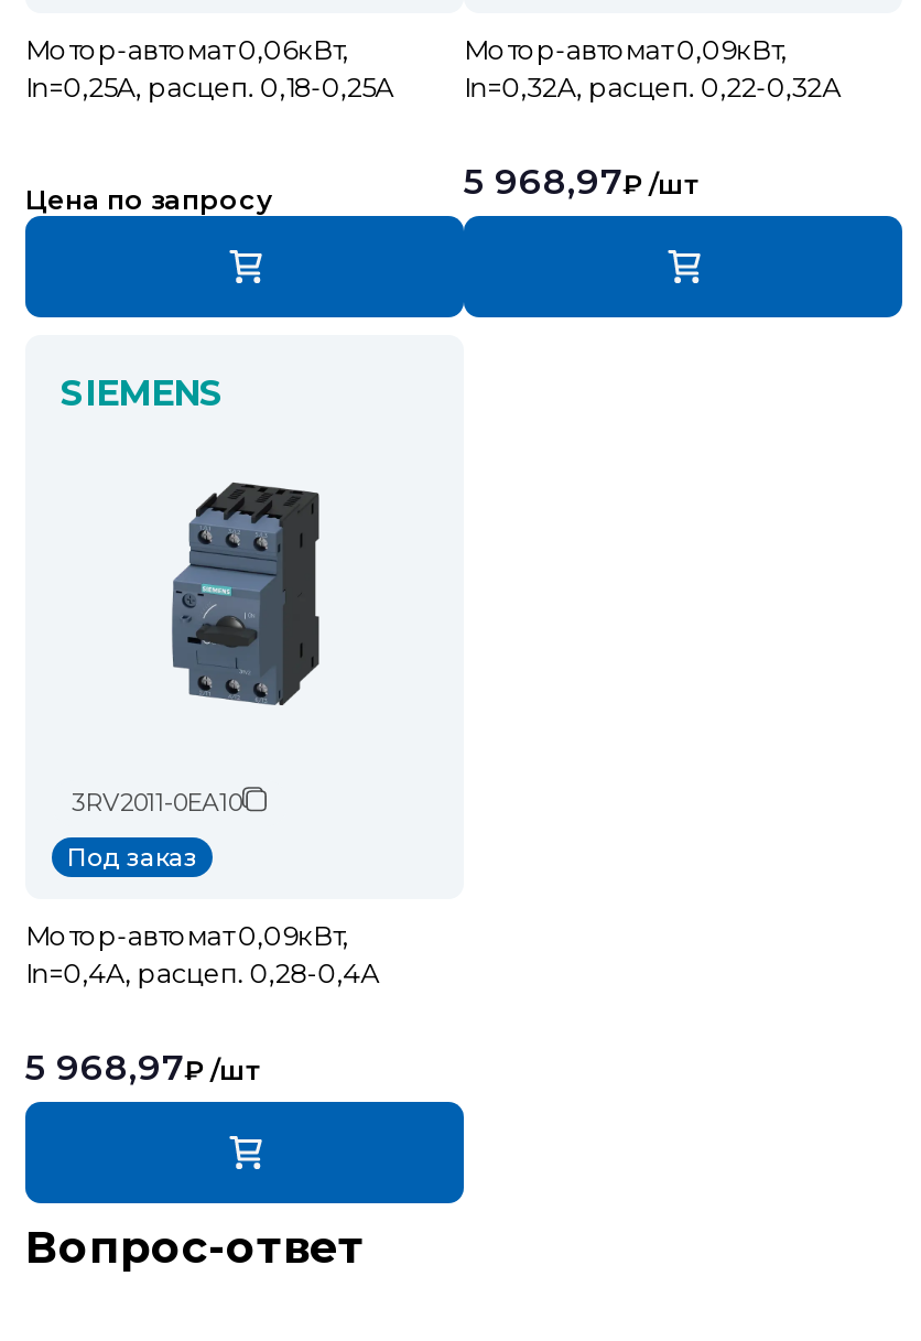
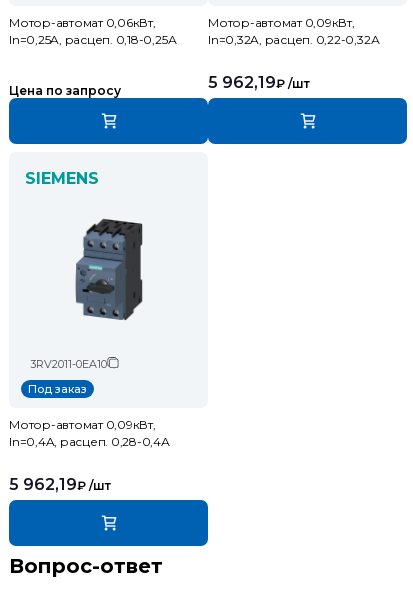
[464,161,697,203] 5 968,97₽ /шт -> [208,73,310,92] 5 962,19₽ /шт
[25,1047,259,1089] 5 968,97₽ /шт -> [9,475,111,494] 5 962,19₽ /шт

